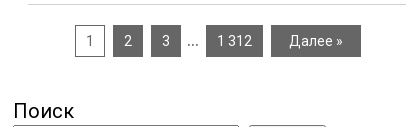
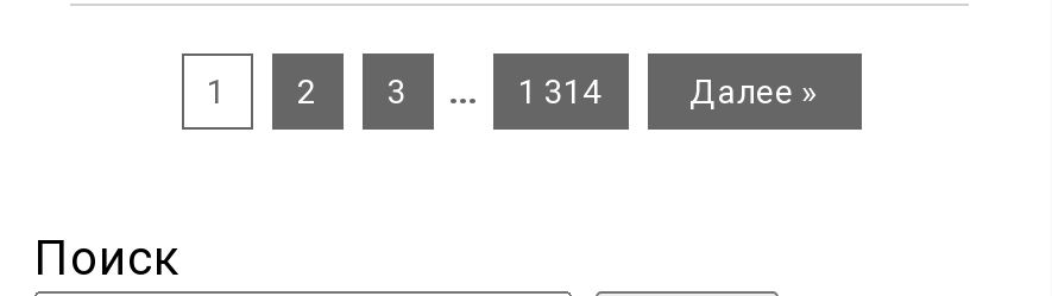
[216,33,251,49] 1 312 -> [518,73,601,111] 1 314

